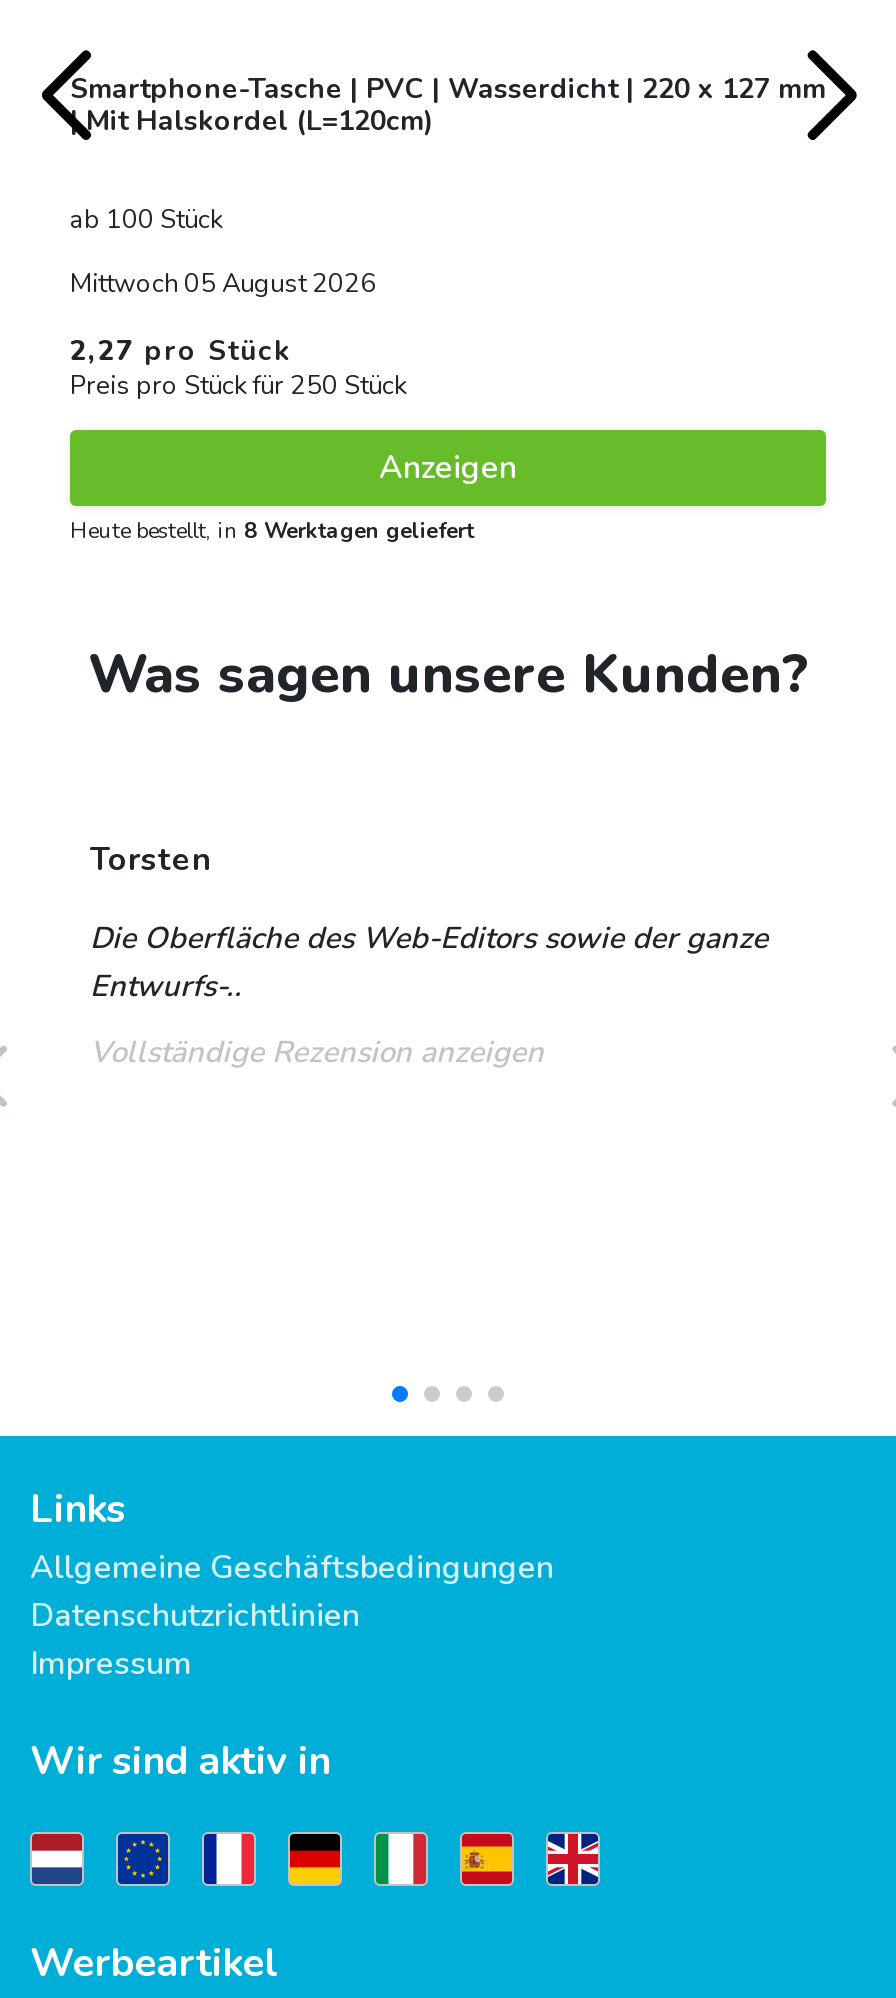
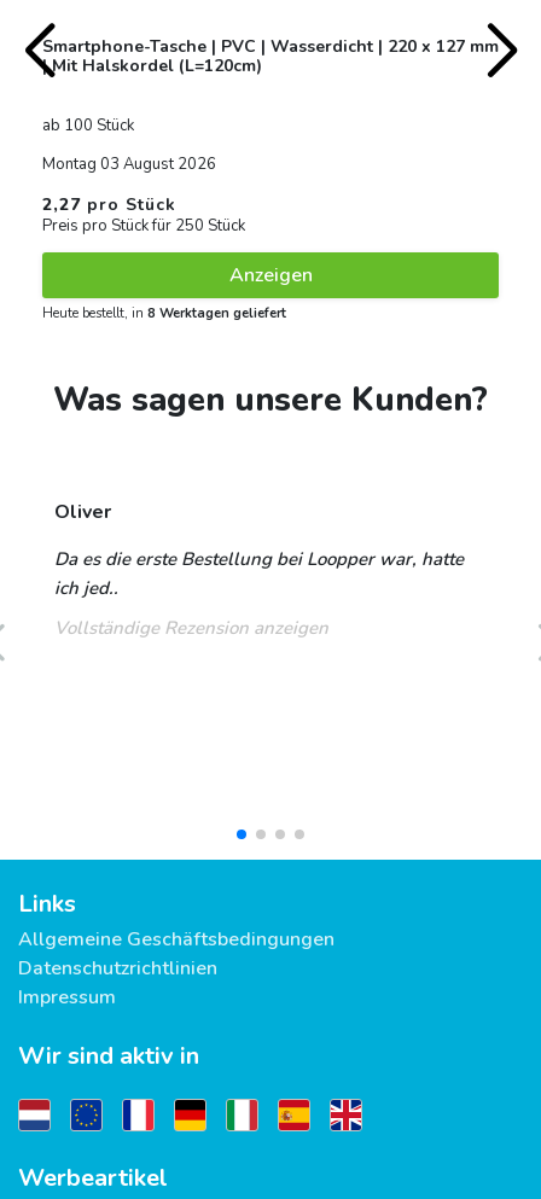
[70,265,376,301] Mittwoch 05 August 2026 -> [42,153,216,175] Montag 03 August 2026
[90,837,210,881] Torsten -> [54,498,111,525] Oliver
[90,917,768,1005] Die Oberfläche des Web-Editors sowie der ganze | Entwurfs-.. -> [54,546,464,600] Da es die erste Bestellung bei Loopper war, hatte | ich jed..

